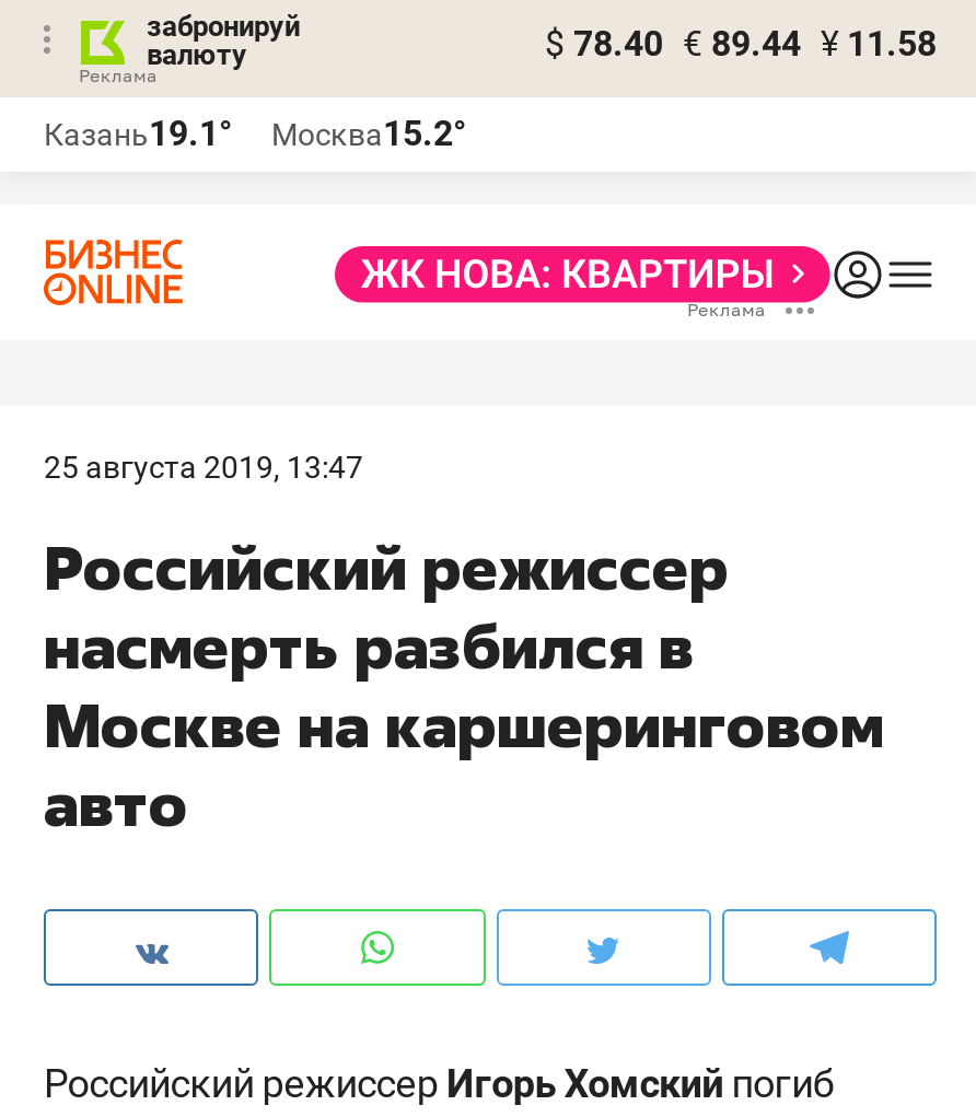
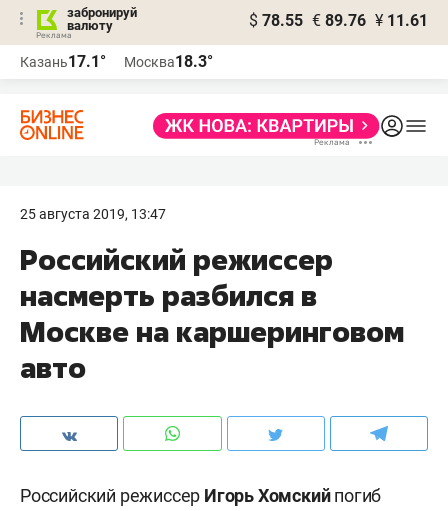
[545,23,937,65] $ 78.40 € 89.44 ¥ 11.58 -> [249,11,428,30] $ 78.55 € 89.76 ¥ 11.61
[44,113,232,154] Казань19.1° -> [20,52,106,71] Казань17.1°
[271,113,466,154] Москва15.2° -> [124,52,213,71] Москва18.3°

